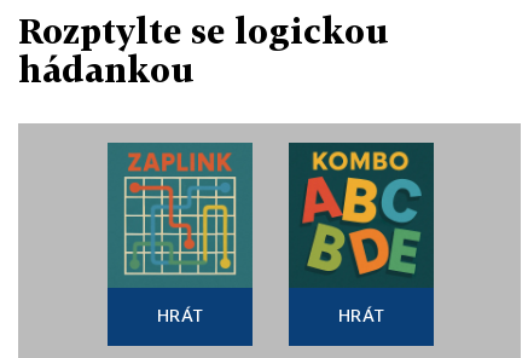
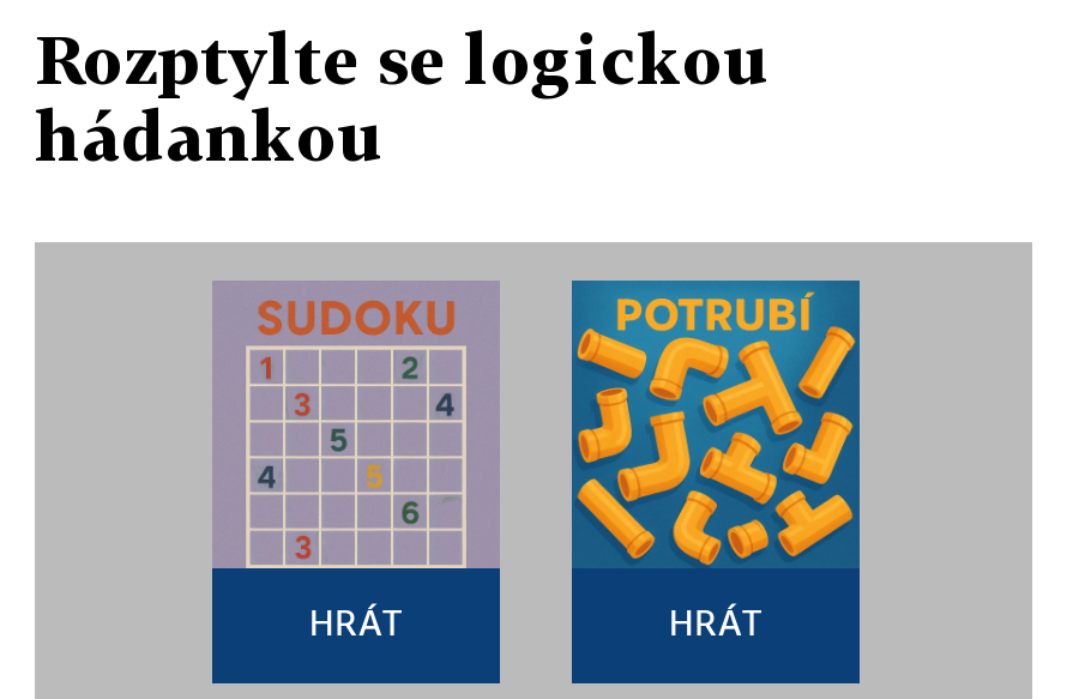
[108,143,253,288] [image] -> [215,283,498,571] [image]
[289,143,434,288] [image] -> [572,281,860,568] [image]

